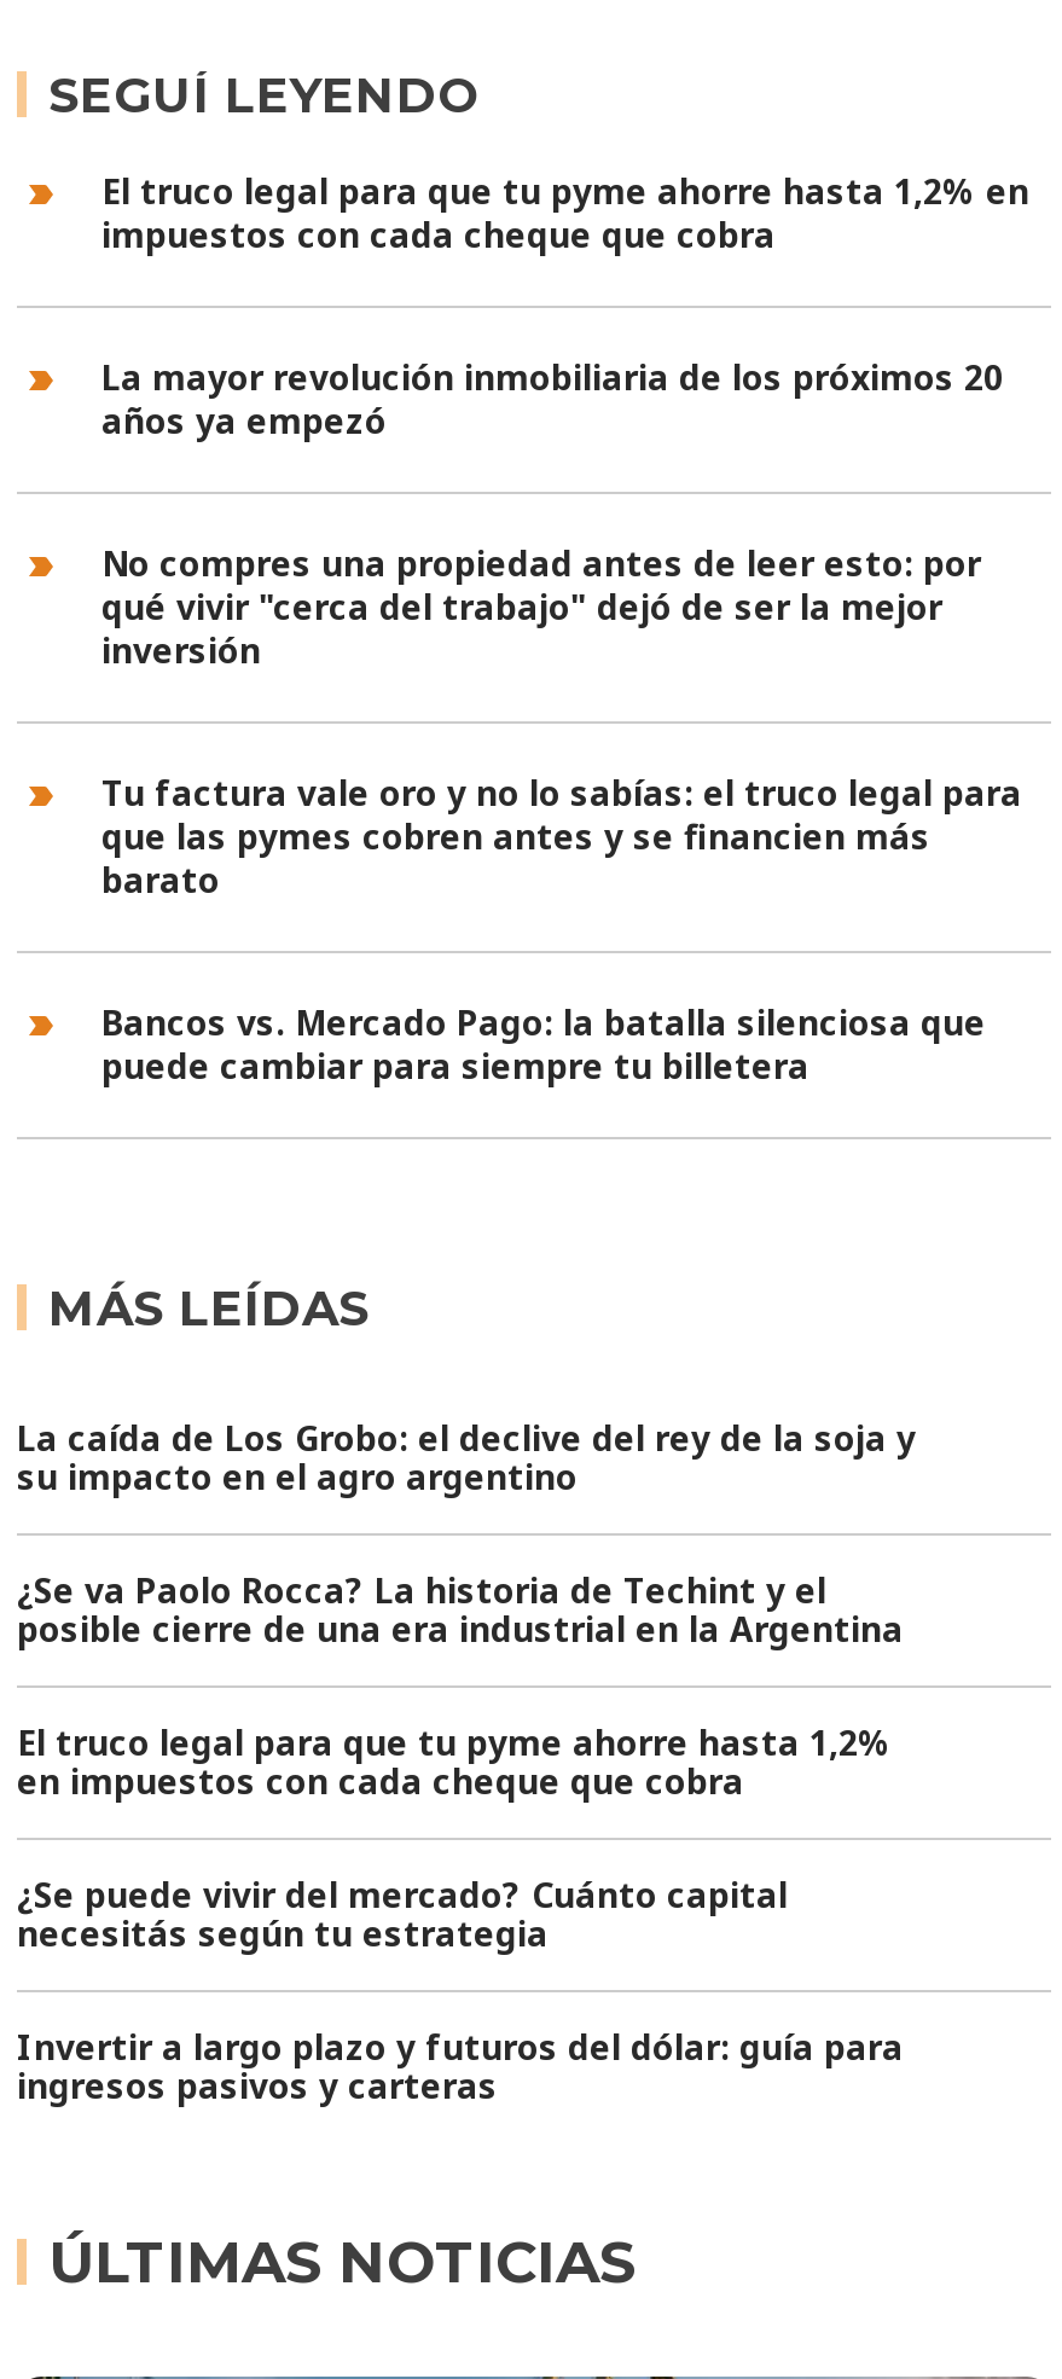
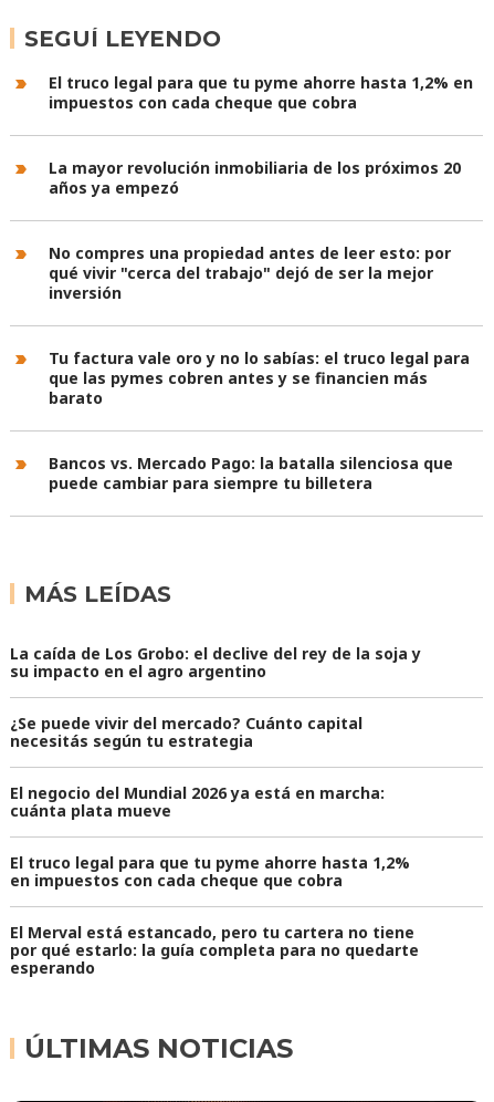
[17,1568,904,1652] ¿Se va Paolo Rocca? La historia de Techint y el | posible cierre de una era industrial en la Argentina -> none
moved [17,1720,892,1804] -> [10,852,410,891]: El truco legal para que tu pyme ahorre hasta 1,2% | en impuestos con cada cheque que cobra
moved [17,1872,788,1957] -> [10,713,362,751]: ¿Se puede vivir del mercado? Cuánto capital | necesitás según tu estrategia
[17,2024,904,2109] Invertir a largo plazo y futuros del dólar: guía para | ingresos pasivos y carteras -> [10,782,419,978] El negocio del Mundial 2026 ya está en marcha: | cuánta plata mueve | El Merval está estancado, pero tu cartera no tiene | por qué estarlo: la guía completa para no quedarte | esperando

